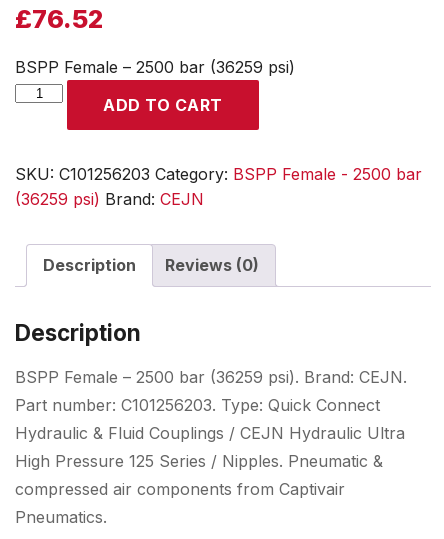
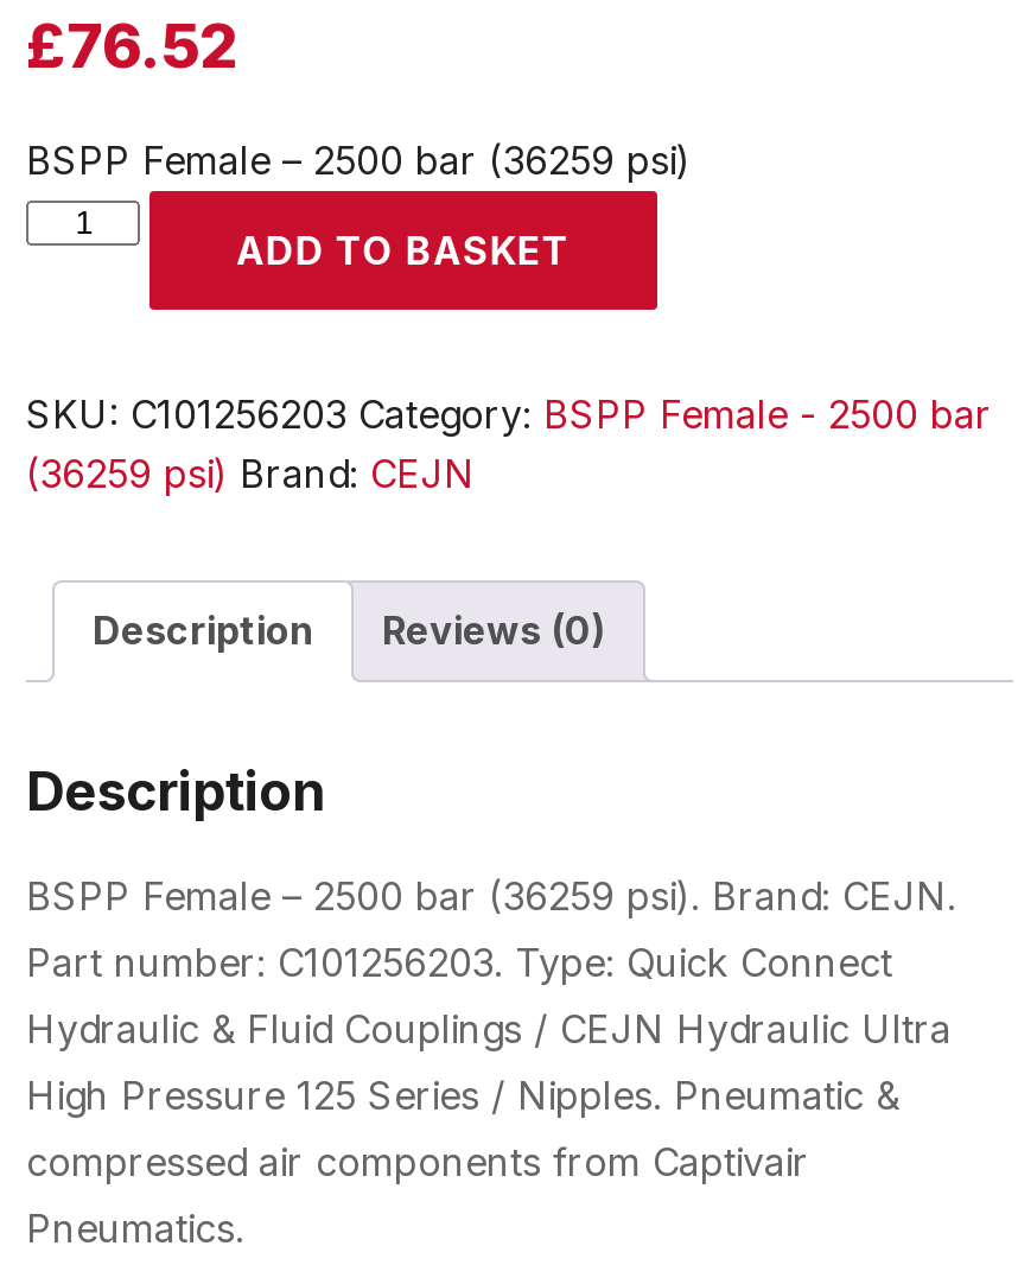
[103,95,223,115] ADD TO CART -> [236,225,572,273] ADD TO BASKET

